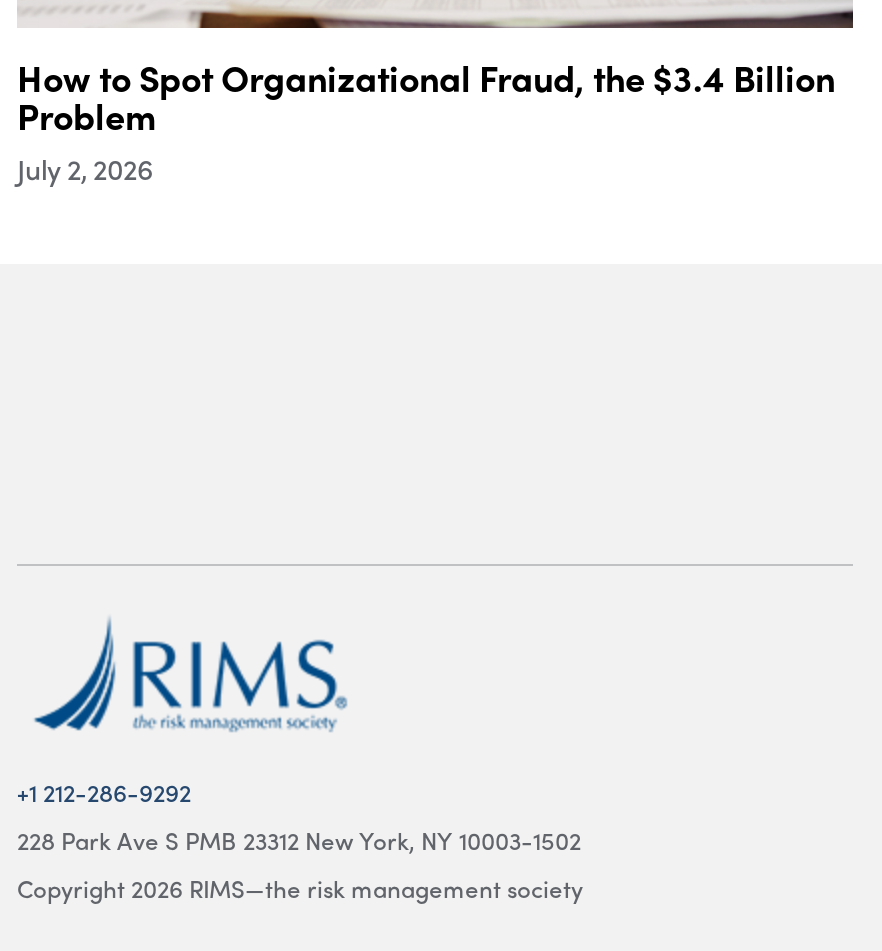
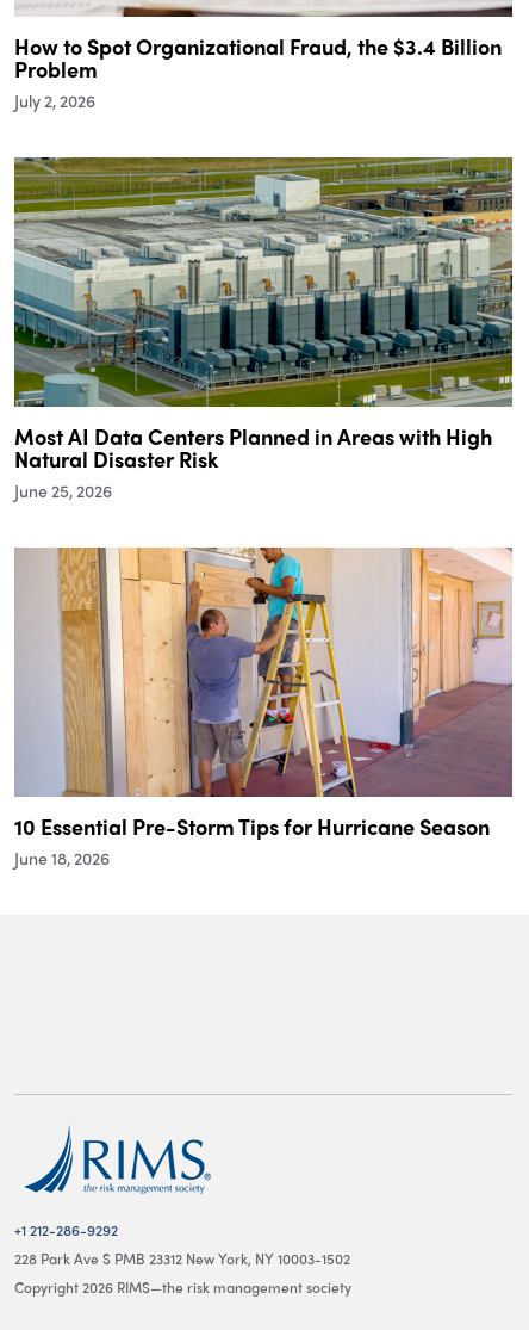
none -> [13,156,514,502] [image] | Most AI Data Centers Planned in Areas with High | Natural Disaster Risk | June 25, 2026
none -> [14,548,514,870] [image] | 10 Essential Pre-Storm Tips for Hurricane Season | June 18, 2026

